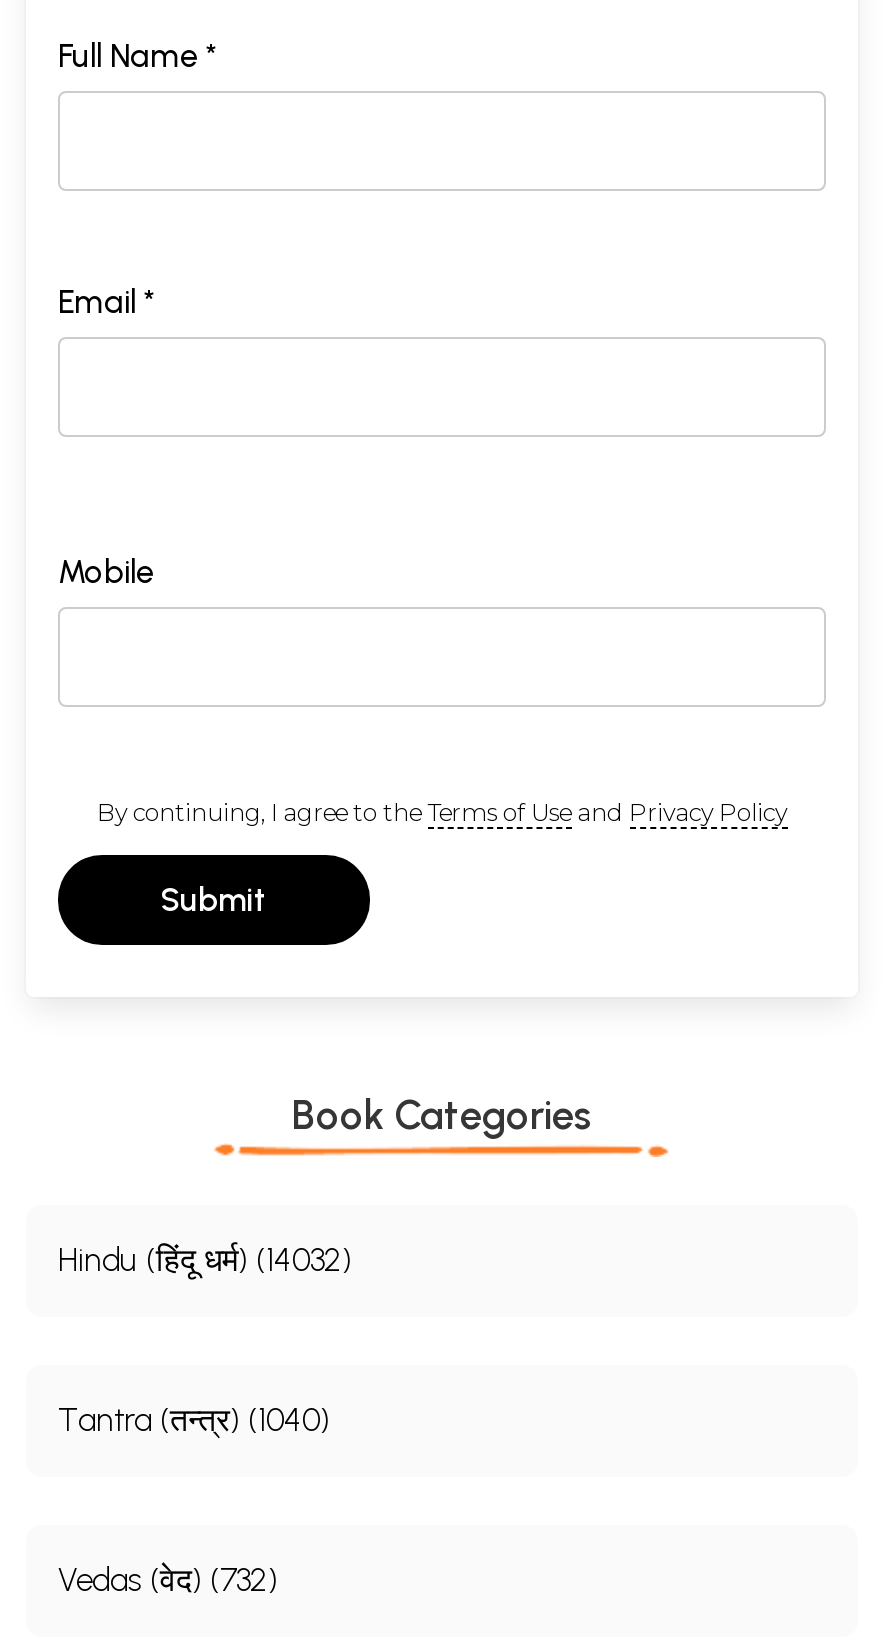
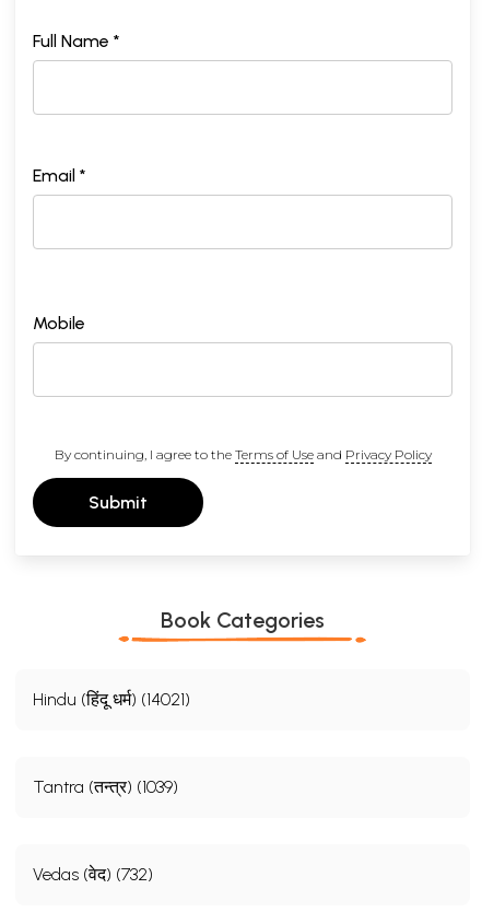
[58,1241,352,1279] Hindu (हिंदू धर्म) (14032) -> [33,689,190,709] Hindu (हिंदू धर्म) (14021)
[58,1401,330,1439] Tantra (तन्त्र) (1040) -> [33,776,178,797] Tantra (तन्त्र) (1039)

